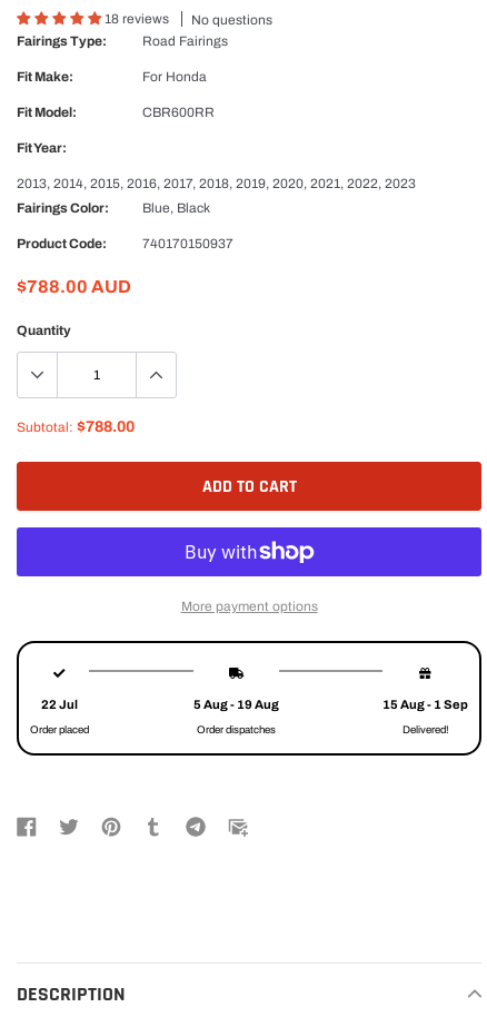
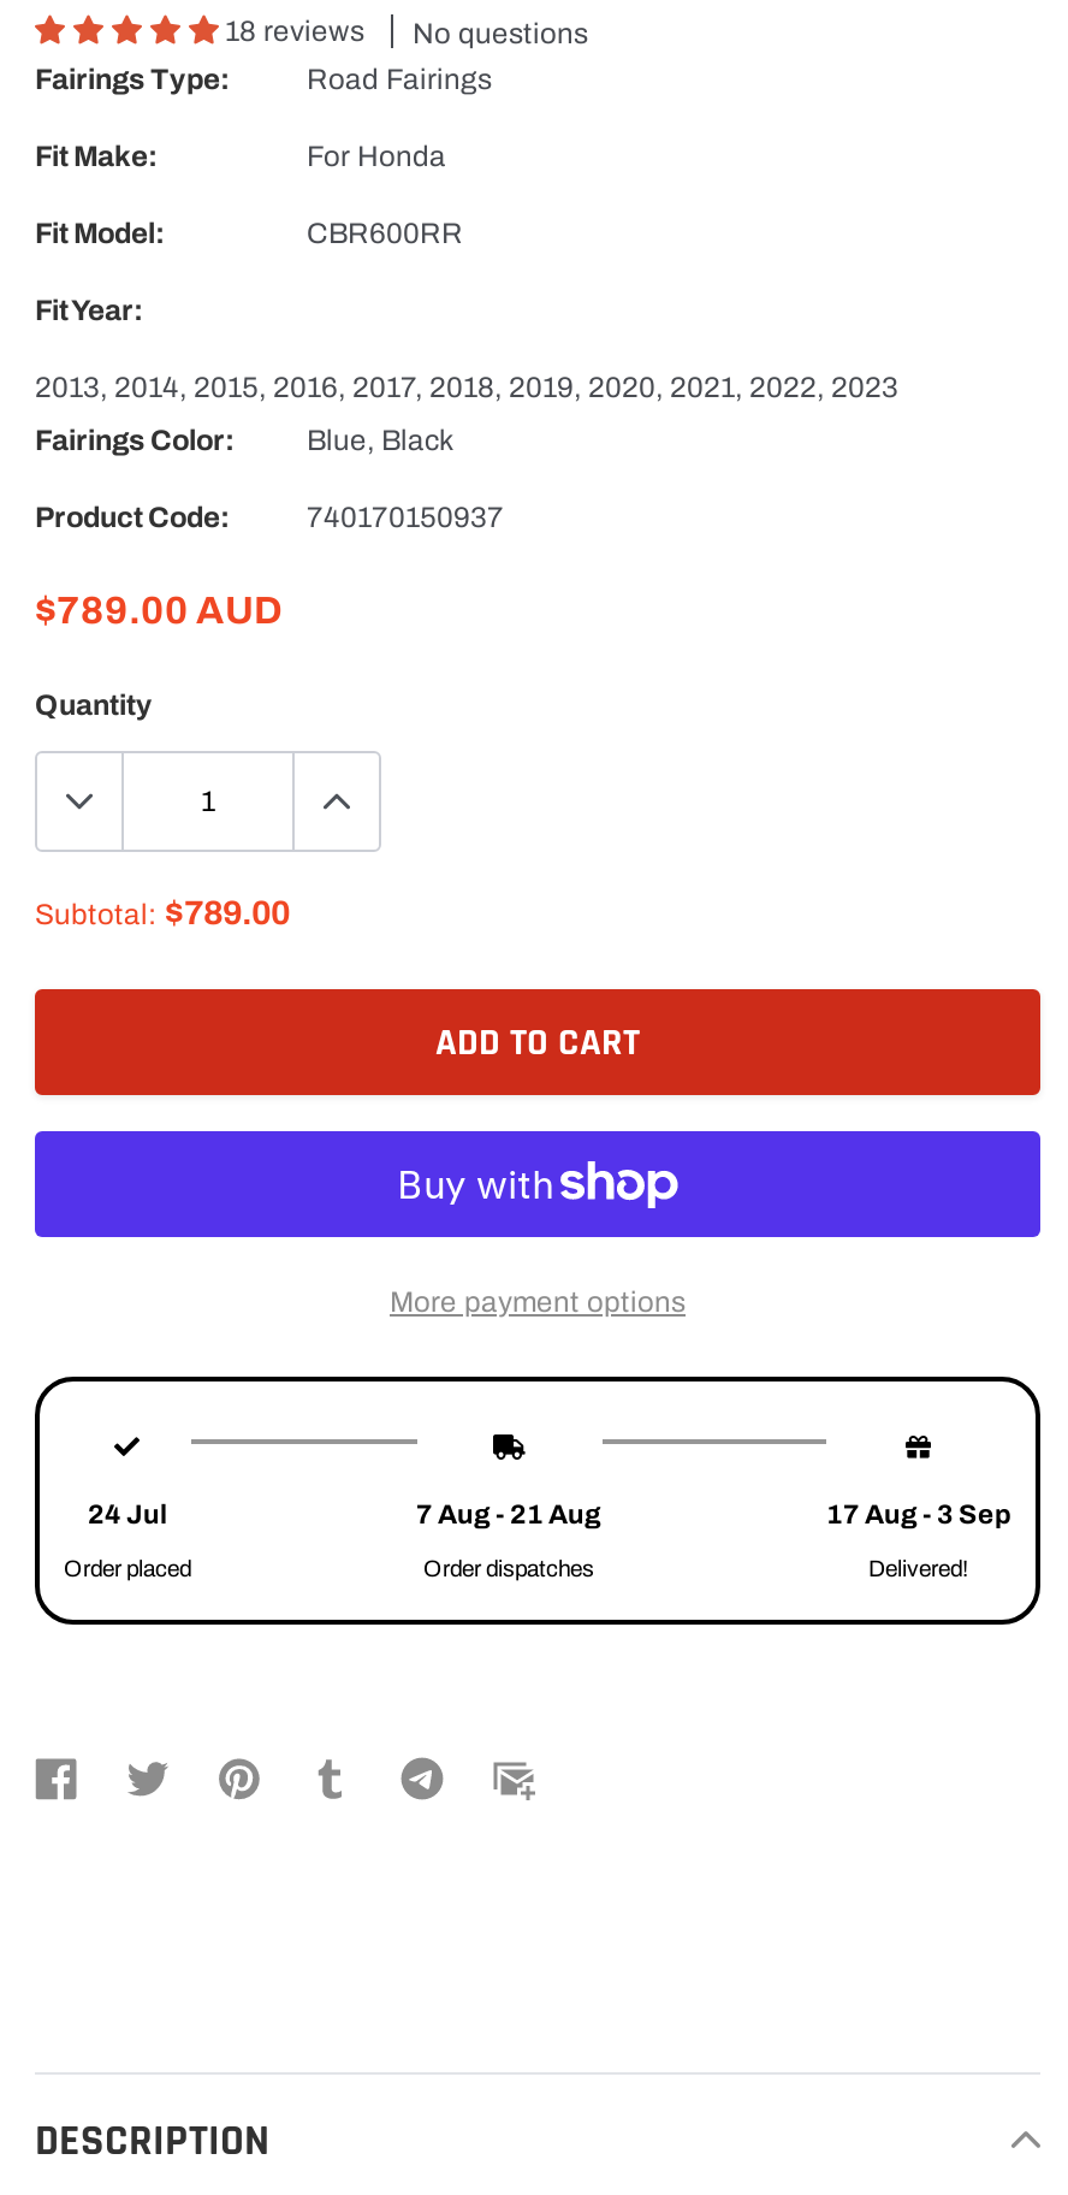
[17,277,131,296] $788.00 AUD -> [35,590,283,631] $789.00 AUD
[17,419,135,435] Subtotal: $788.00 -> [35,896,290,932] Subtotal: $789.00
[41,698,78,711] 22 Jul -> [88,1500,167,1529] 24 Jul
[193,698,279,711] 5 Aug - 19 Aug -> [416,1500,601,1529] 7 Aug - 21 Aug
[382,698,468,711] 15 Aug - 1 Sep -> [826,1500,1011,1529] 17 Aug - 3 Sep

